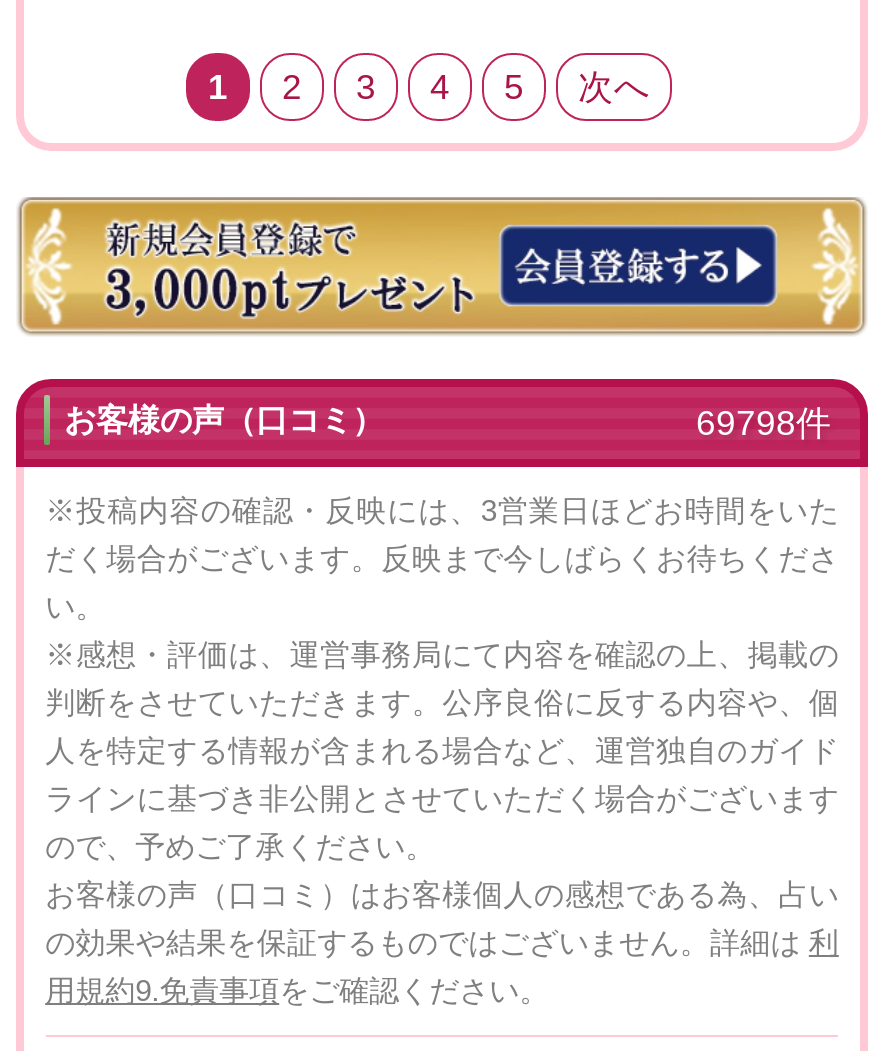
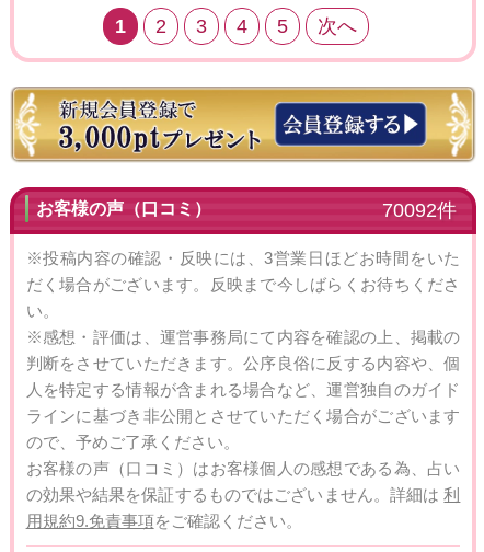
[696,403,832,443] 69798件 -> [382,200,457,222] 70092件

